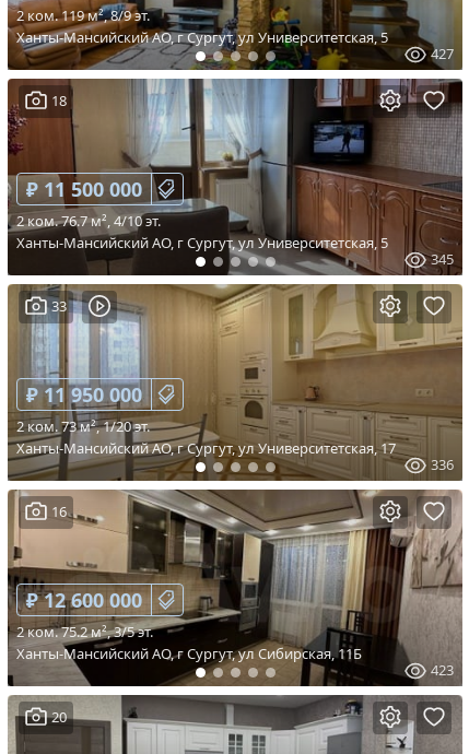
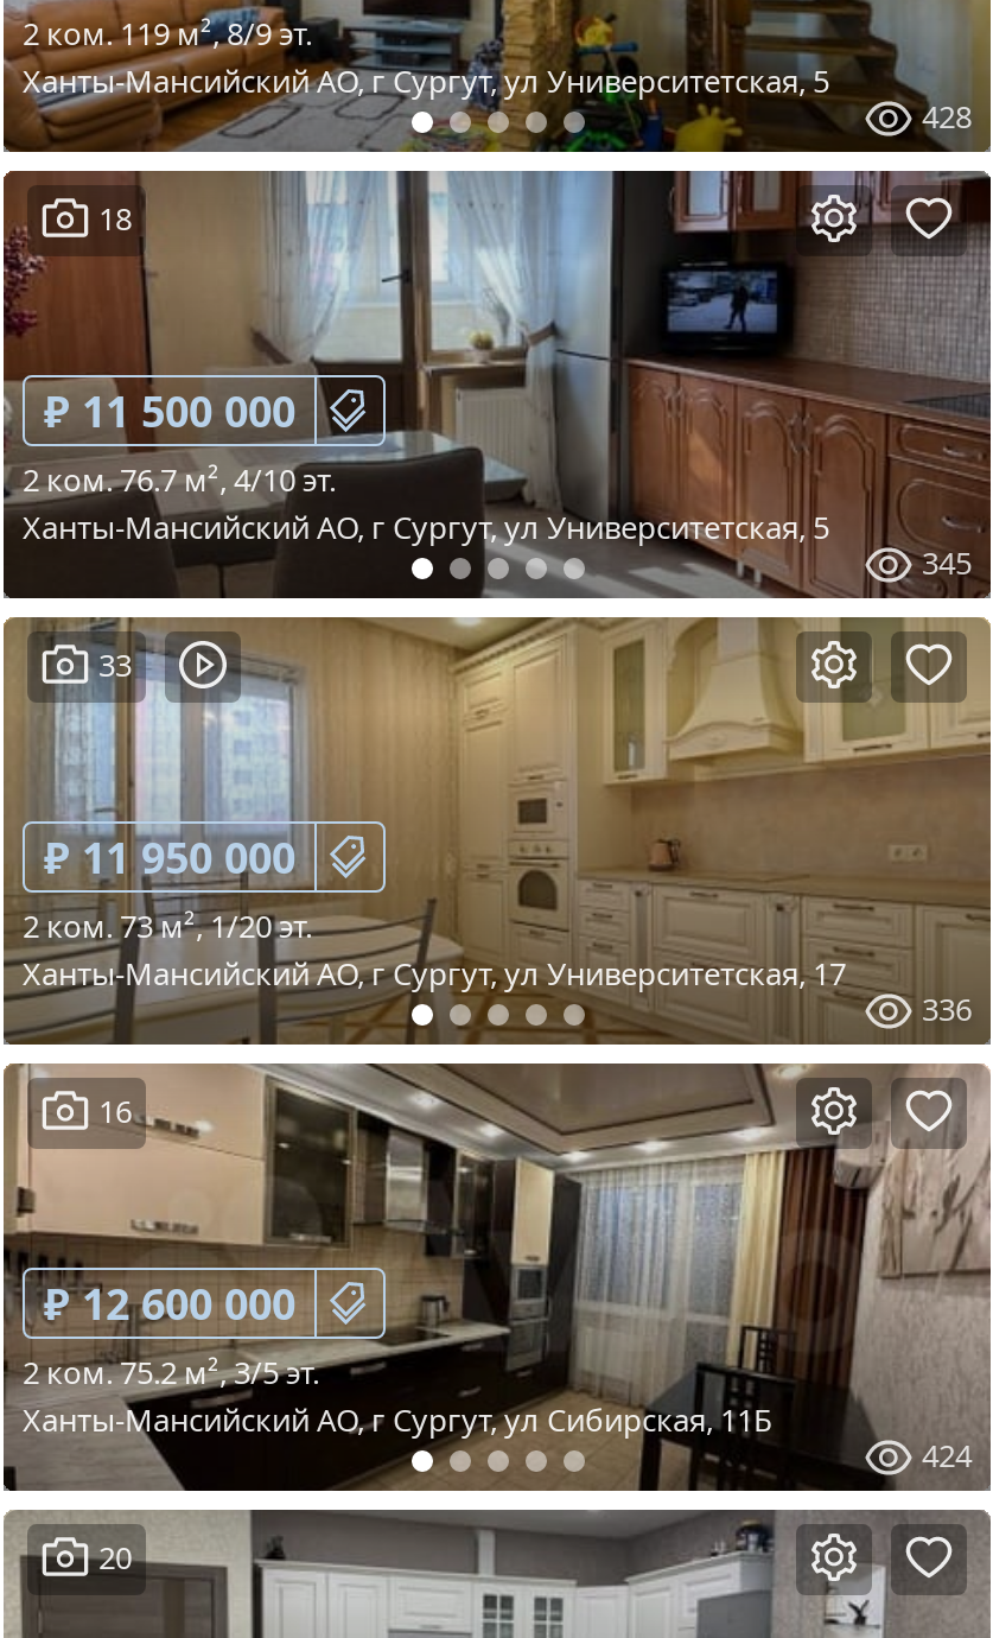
[431,44,454,63] 427 -> [922,95,972,138] 428
[431,660,454,680] 423 -> [922,1434,972,1477] 424

